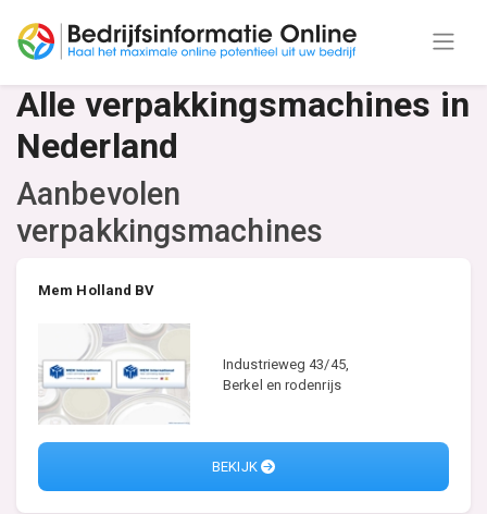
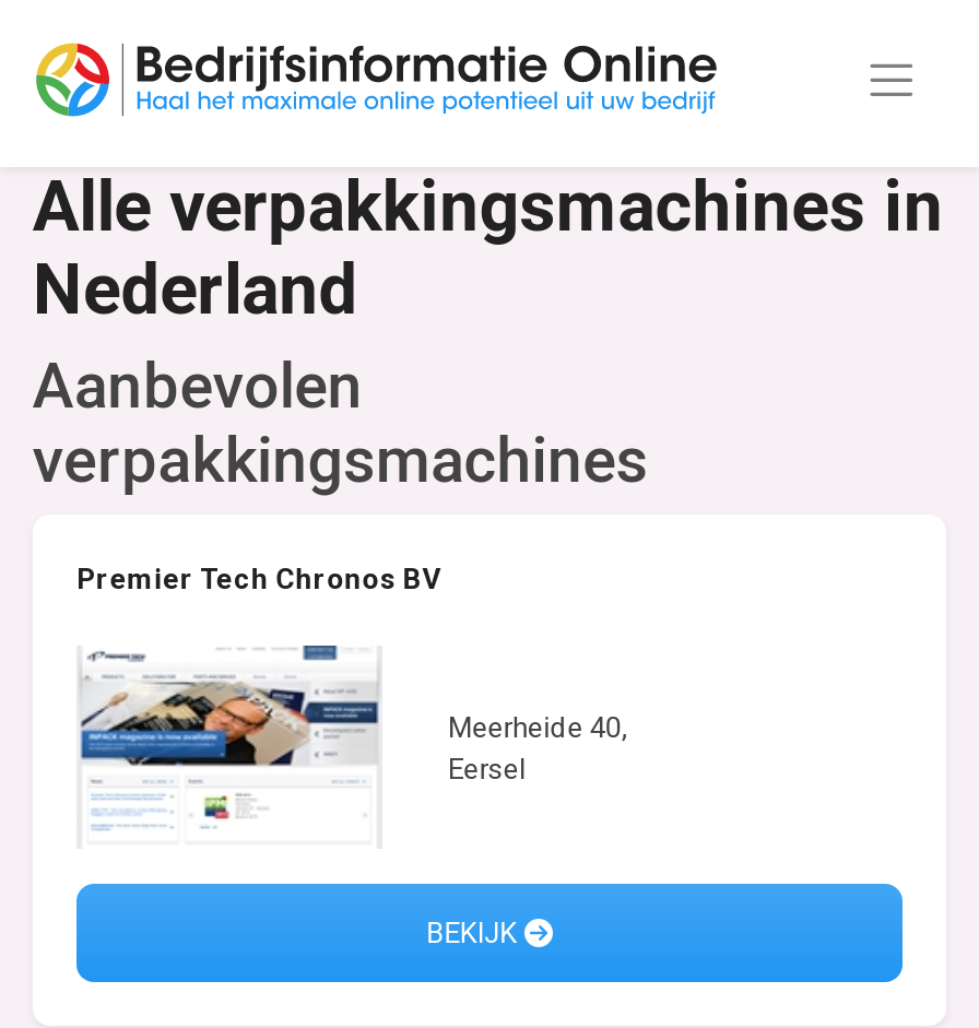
[38,282,155,298] Mem Holland BV -> [76,563,442,595] Premier Tech Chronos BV
[38,323,349,425] [image] | Industrieweg 43/45, | Berkel en rodenrijs -> [79,643,628,847] [image] | Meerheide 40, | Eersel

